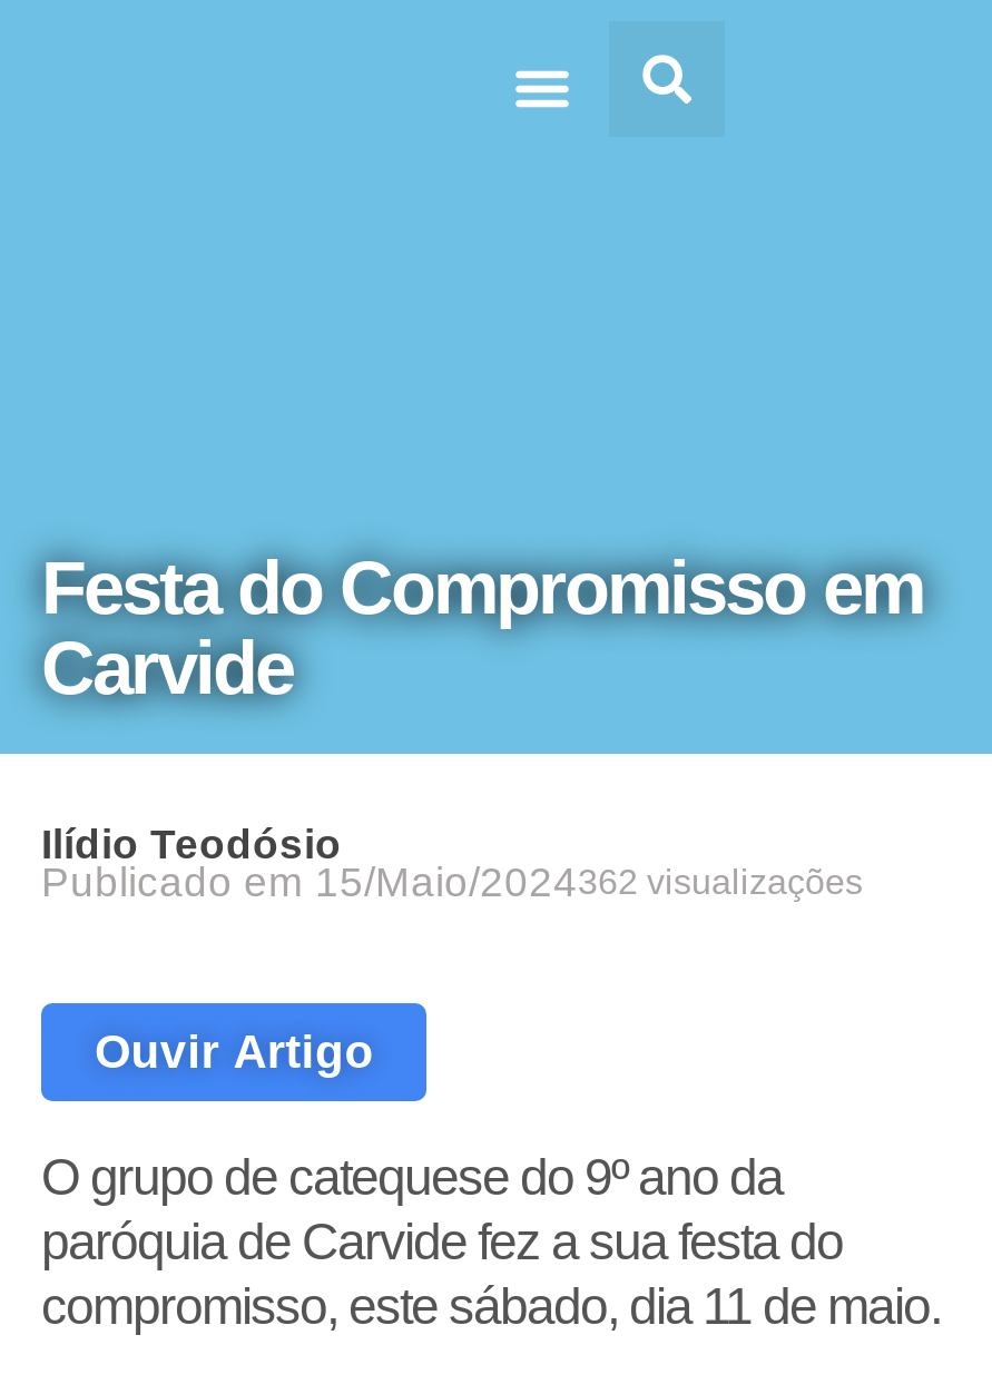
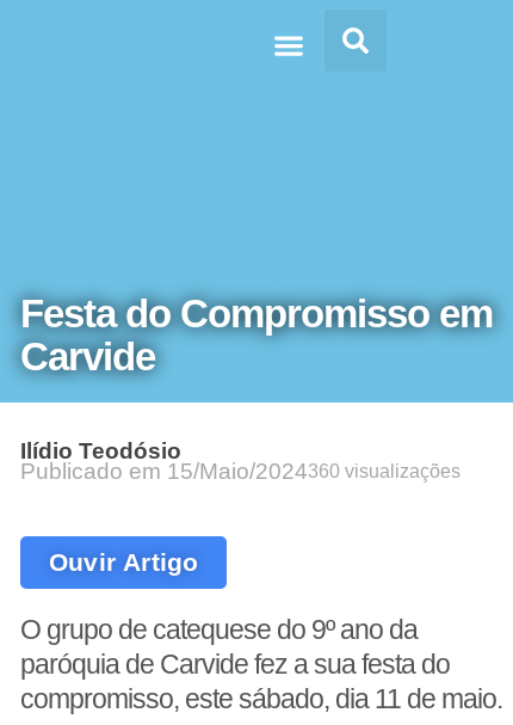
[41,858,863,905] Publicado em 15/Maio/2024362 visualizações -> [20,459,461,484] Publicado em 15/Maio/2024360 visualizações

